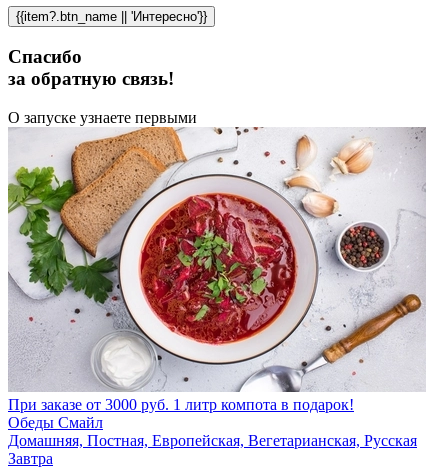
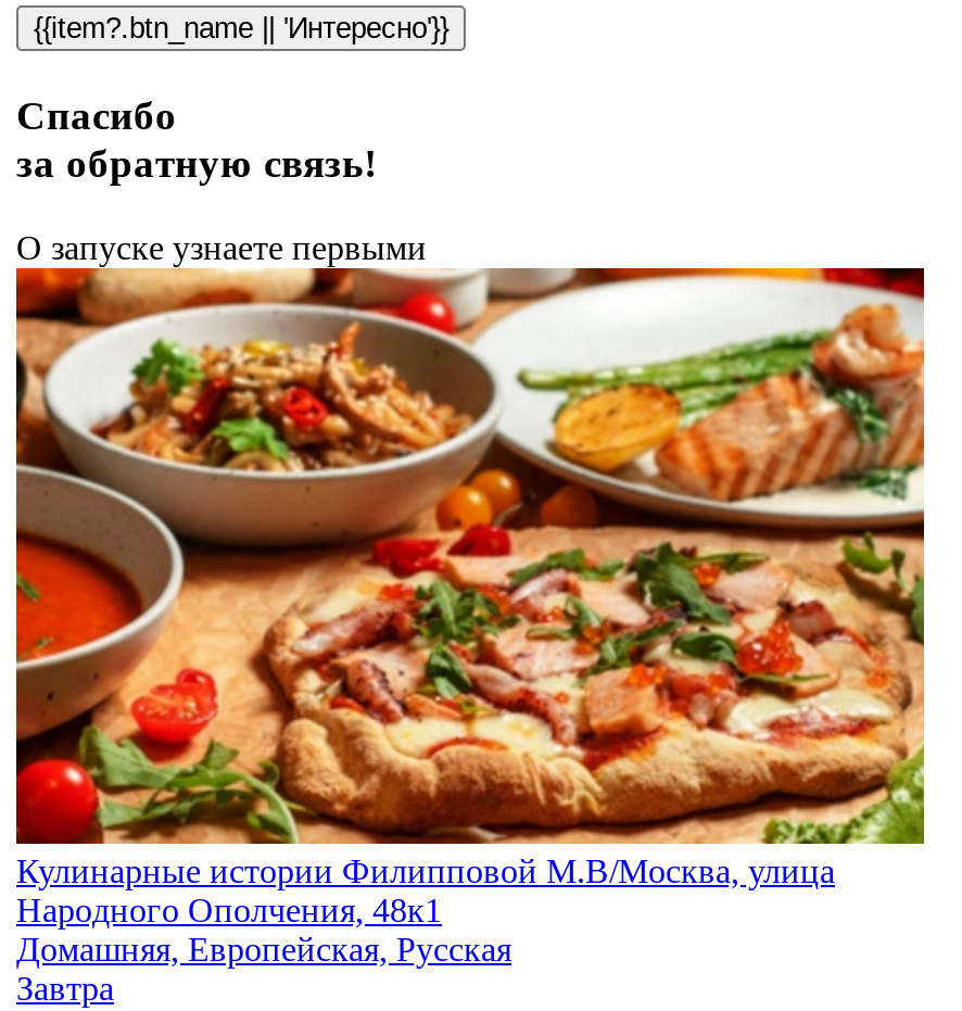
[7,127,426,449] [image] | При заказе от 3000 руб. 1 литр компота в подарок! | Обеды Смайл | Домашняя, Постная, Европейская, Вегетарианская, Русская -> [14,266,926,967] [image] | Кулинарные истории Филипповой М.В/Москва, улица | Народного Ополчения, 48к1 | Домашняя, Европейская, Русская

